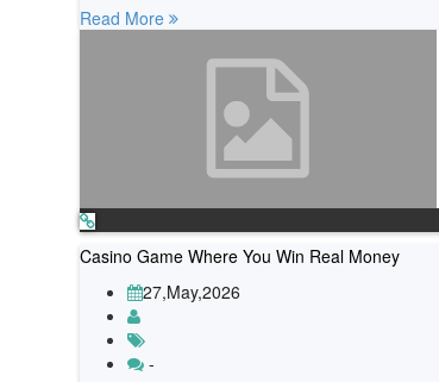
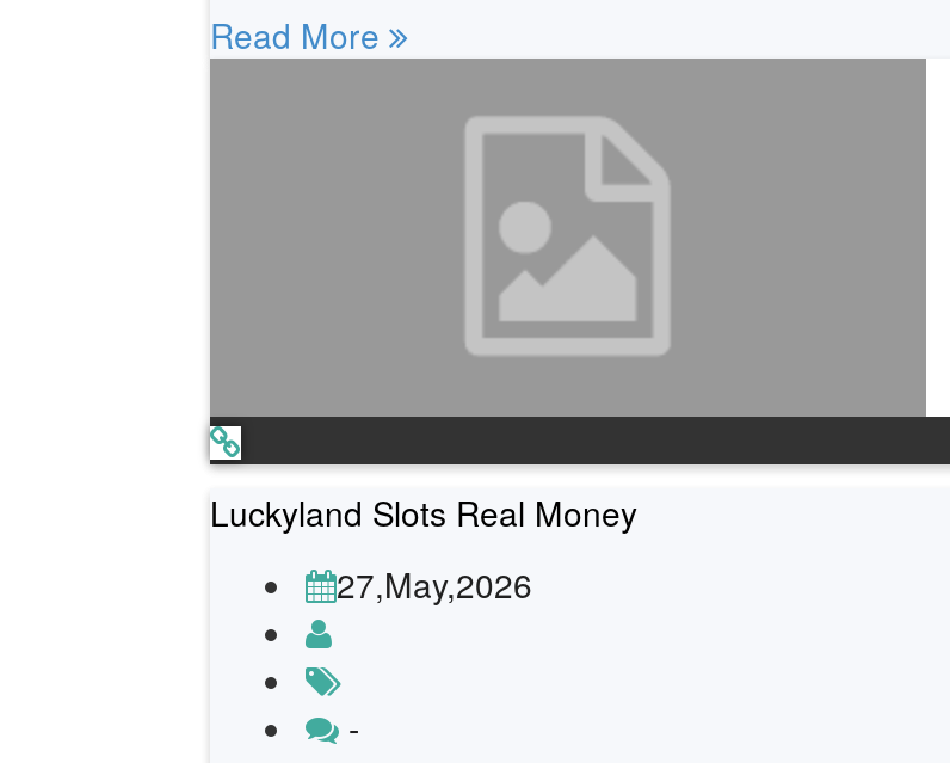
[80,244,400,268] Casino Game Where You Win Real Money -> [210,488,637,536] Luckyland Slots Real Money

